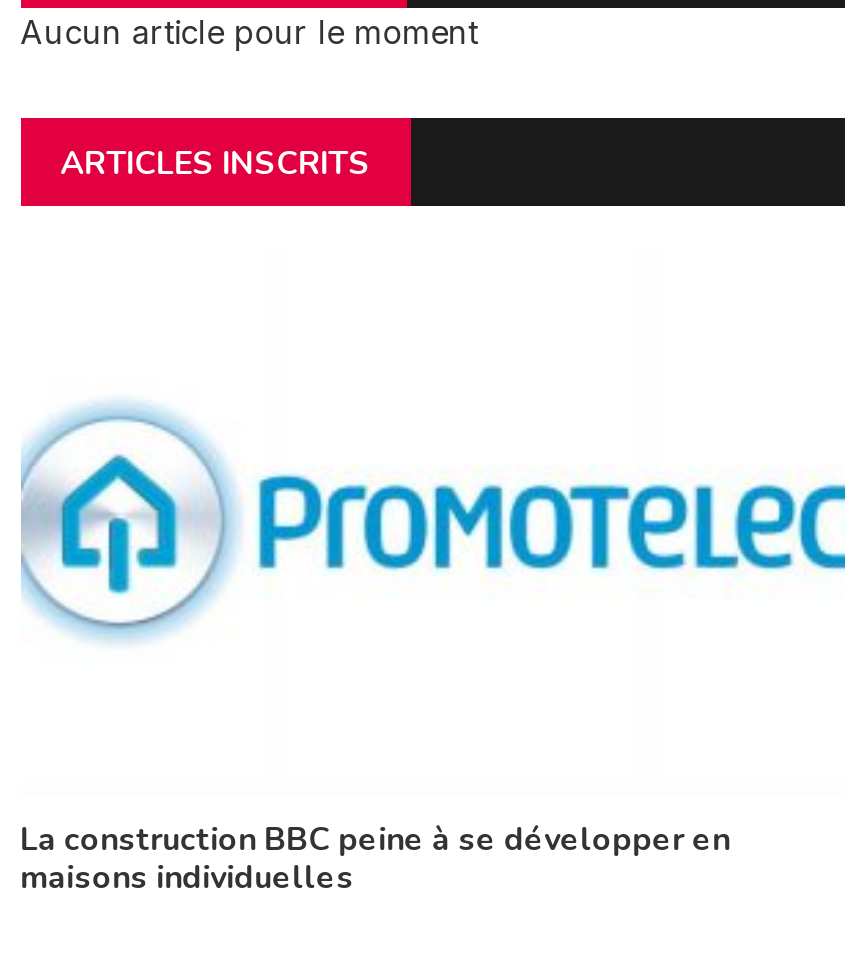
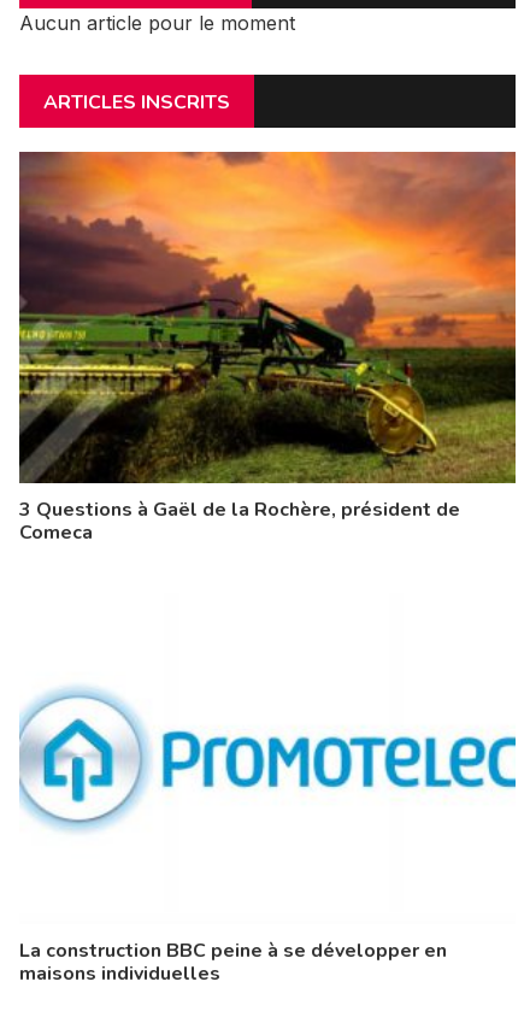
none -> [18,151,517,546] [image] | 3 Questions à Gaël de la Rochère, président de | Comeca

